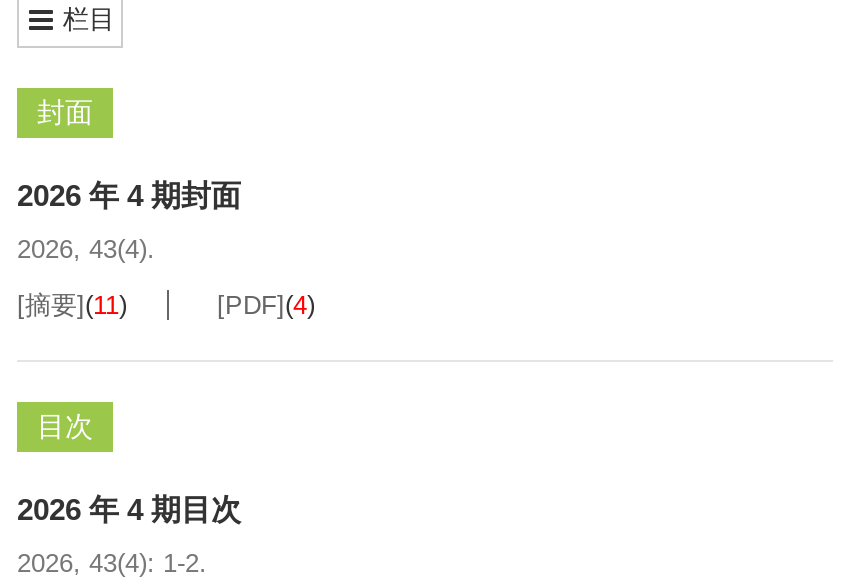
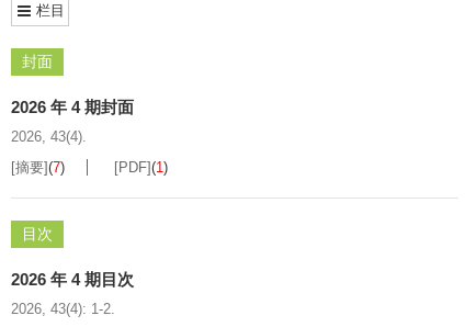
[17,291,127,321] [摘要](11) -> [11,160,65,176] [摘要](7)
[217,291,315,321] [PDF](4) -> [114,160,168,176] [PDF](1)

